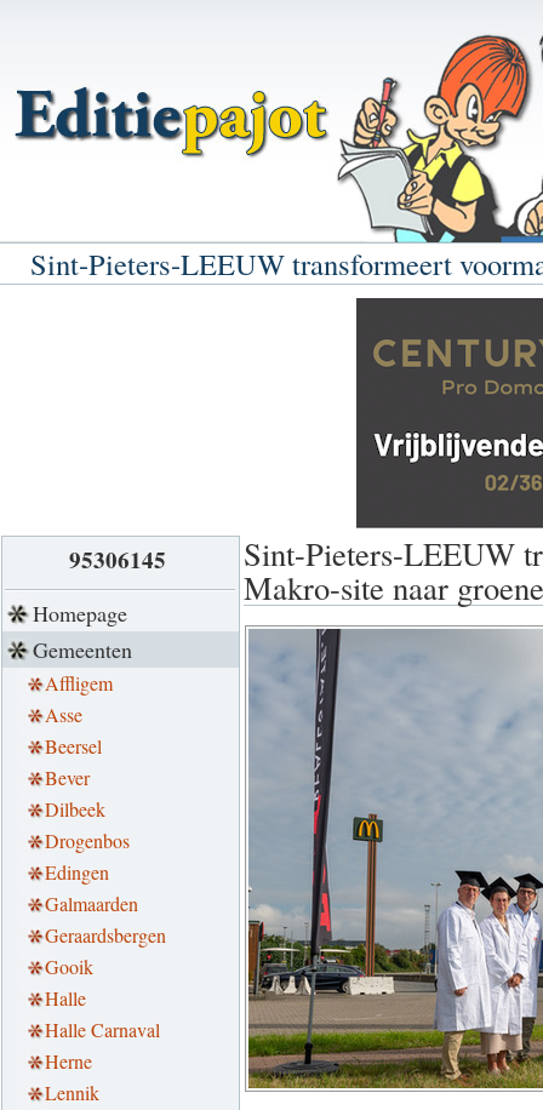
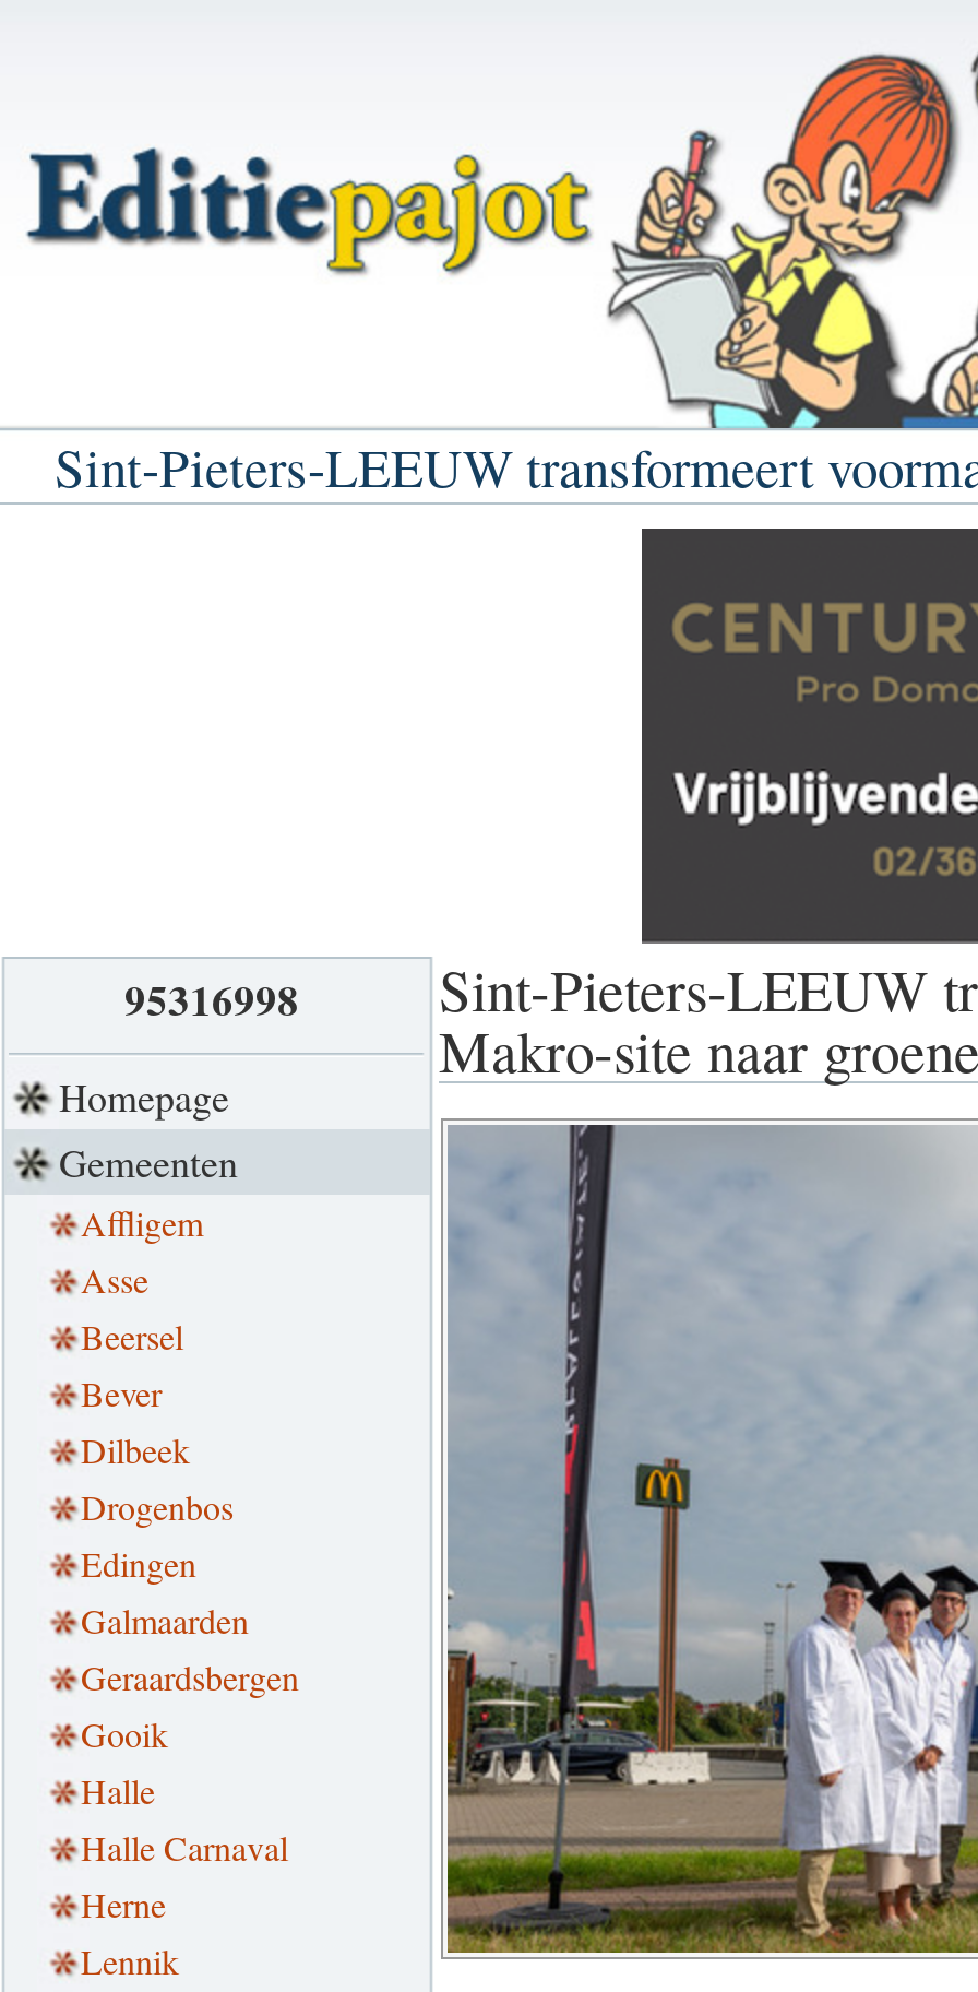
[69,543,166,576] 95306145 -> [124,970,299,1029] 95316998

